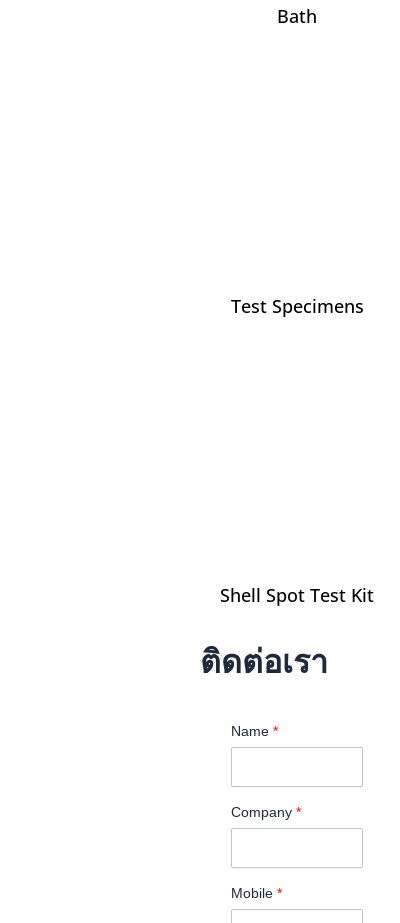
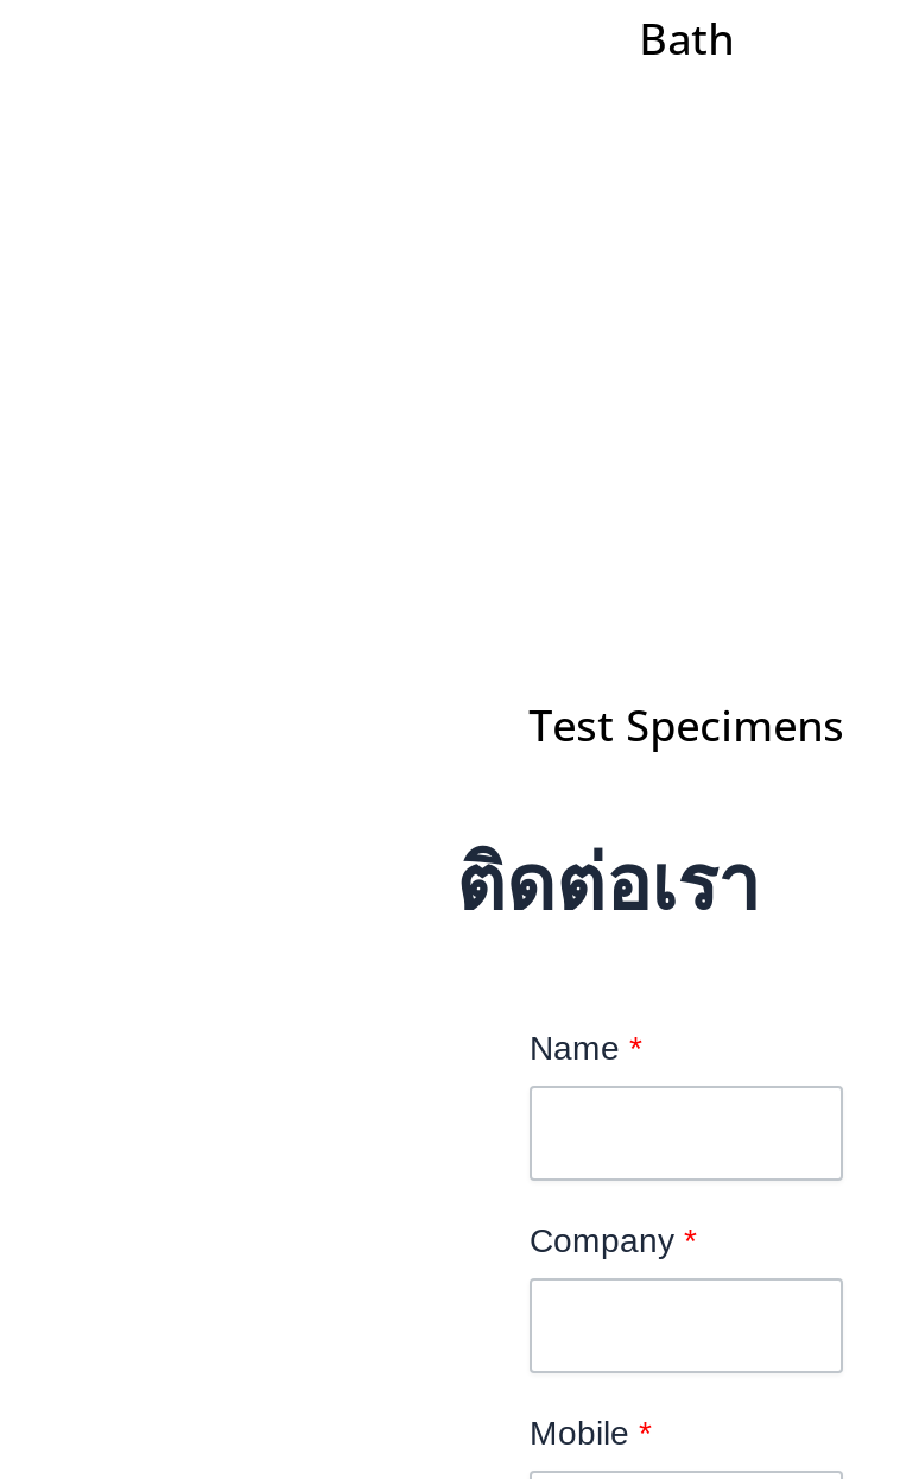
[220,583,374,607] Shell Spot Test Kit -> none

